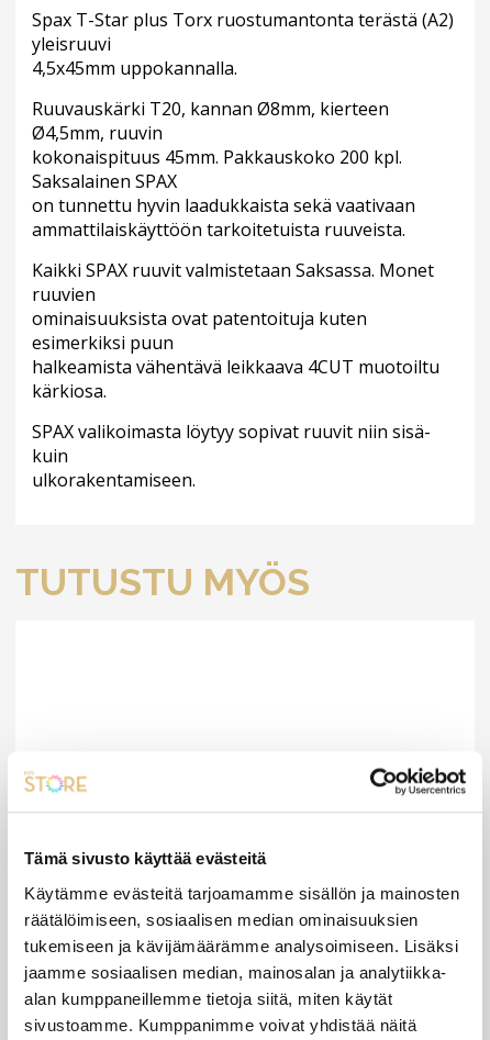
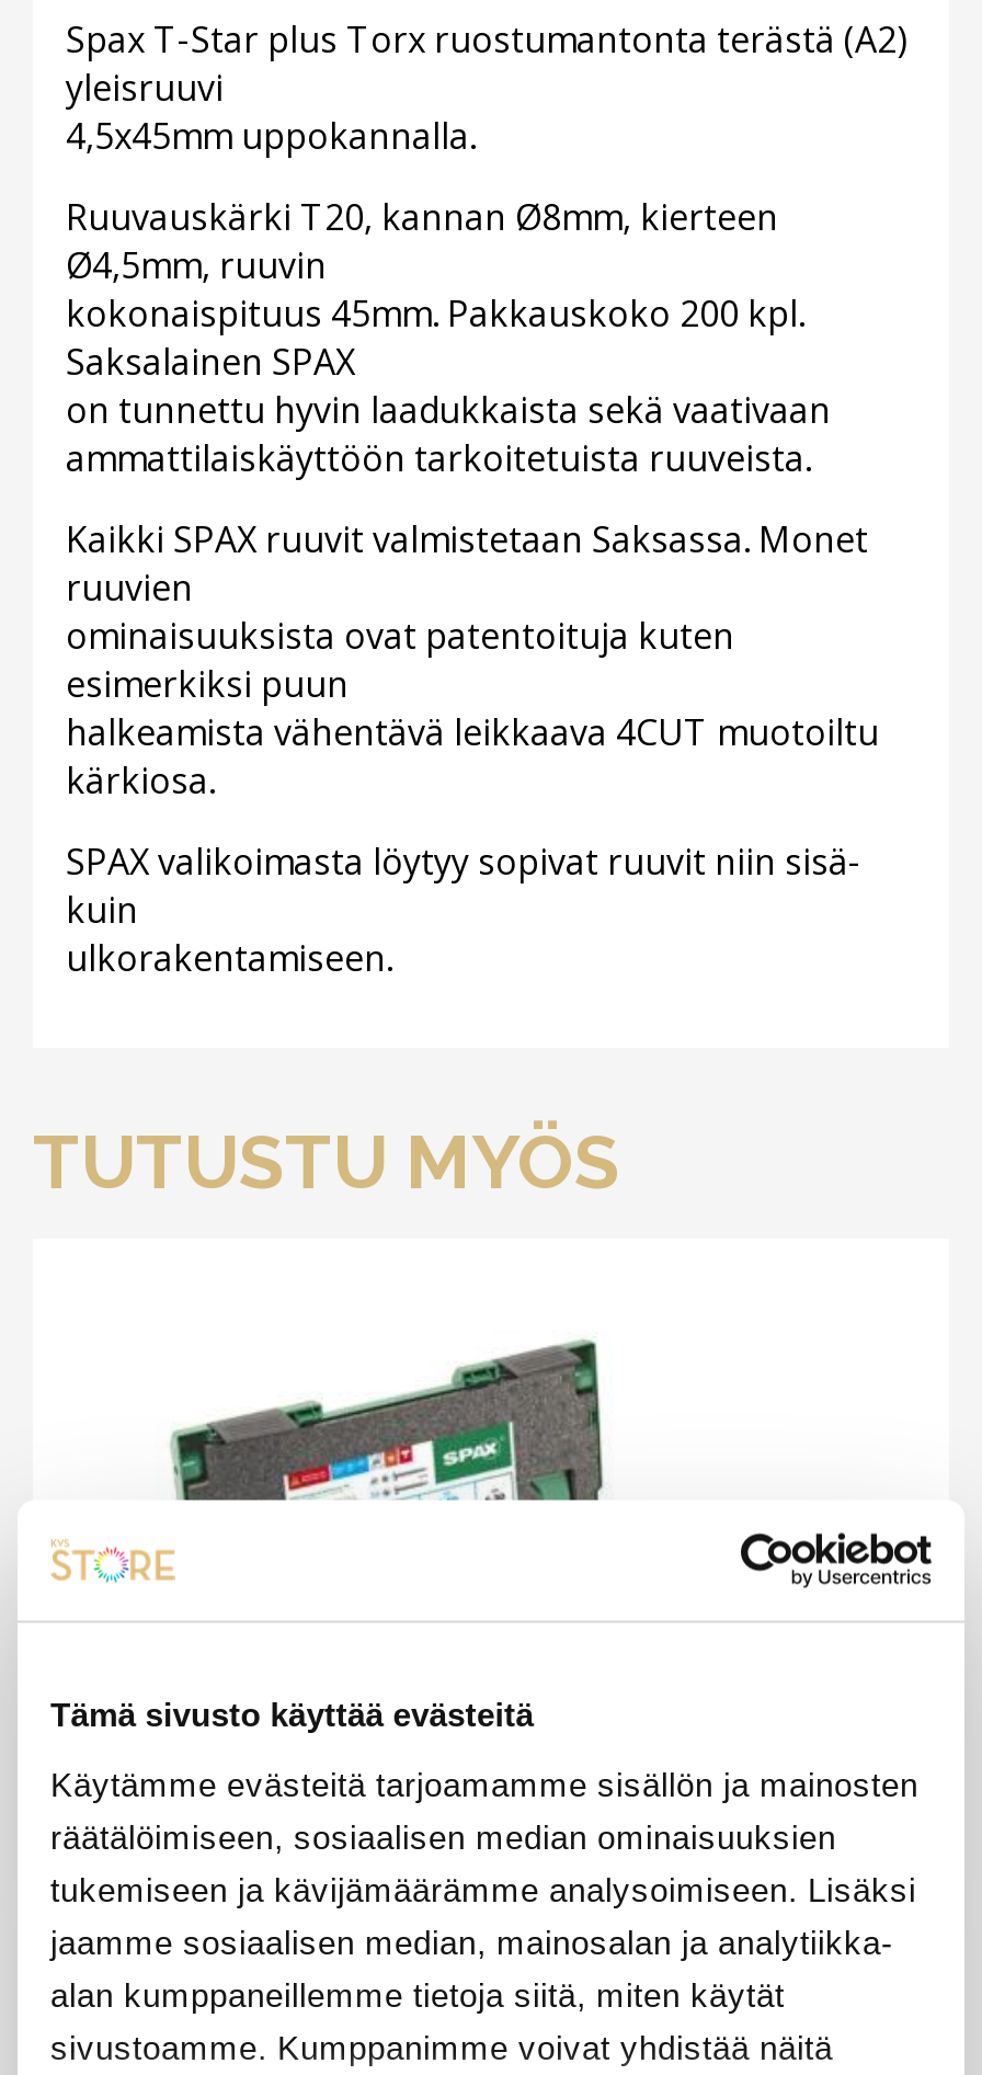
none -> [169,1337,605,1502] [image]

